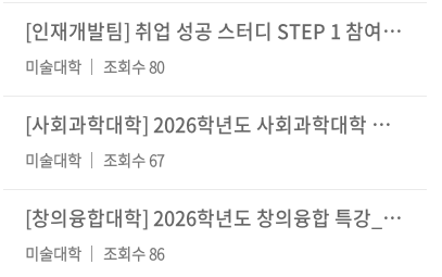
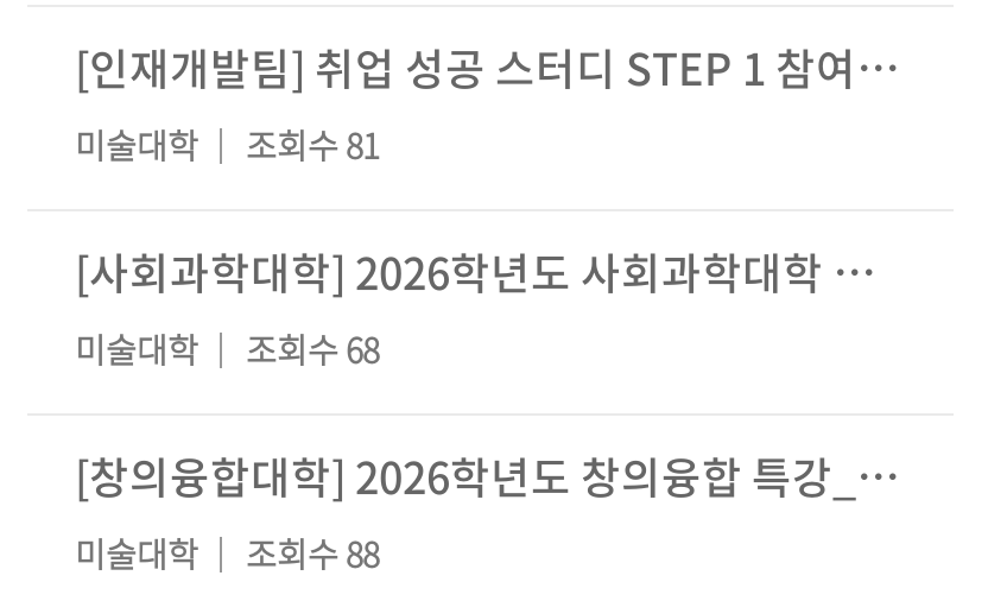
[25,56,164,77] 미술대학 조회수 80 -> [75,122,379,169] 미술대학 조회수 81
[25,149,164,171] 미술대학 조회수 67 -> [75,326,379,373] 미술대학 조회수 68
[25,242,164,264] 미술대학 조회수 86 -> [75,530,379,578] 미술대학 조회수 88

